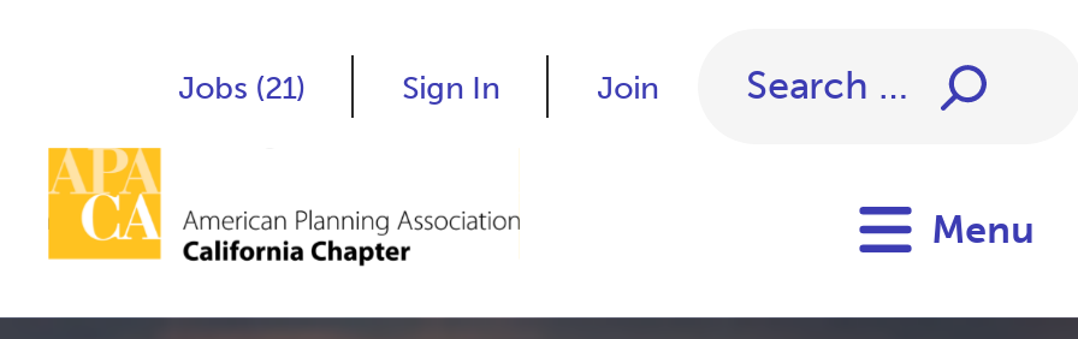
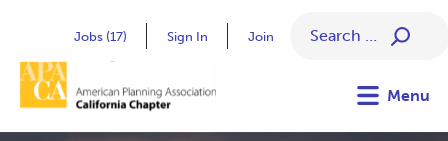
[178,69,306,105] Jobs (21) -> [74,28,127,43] Jobs (17)

